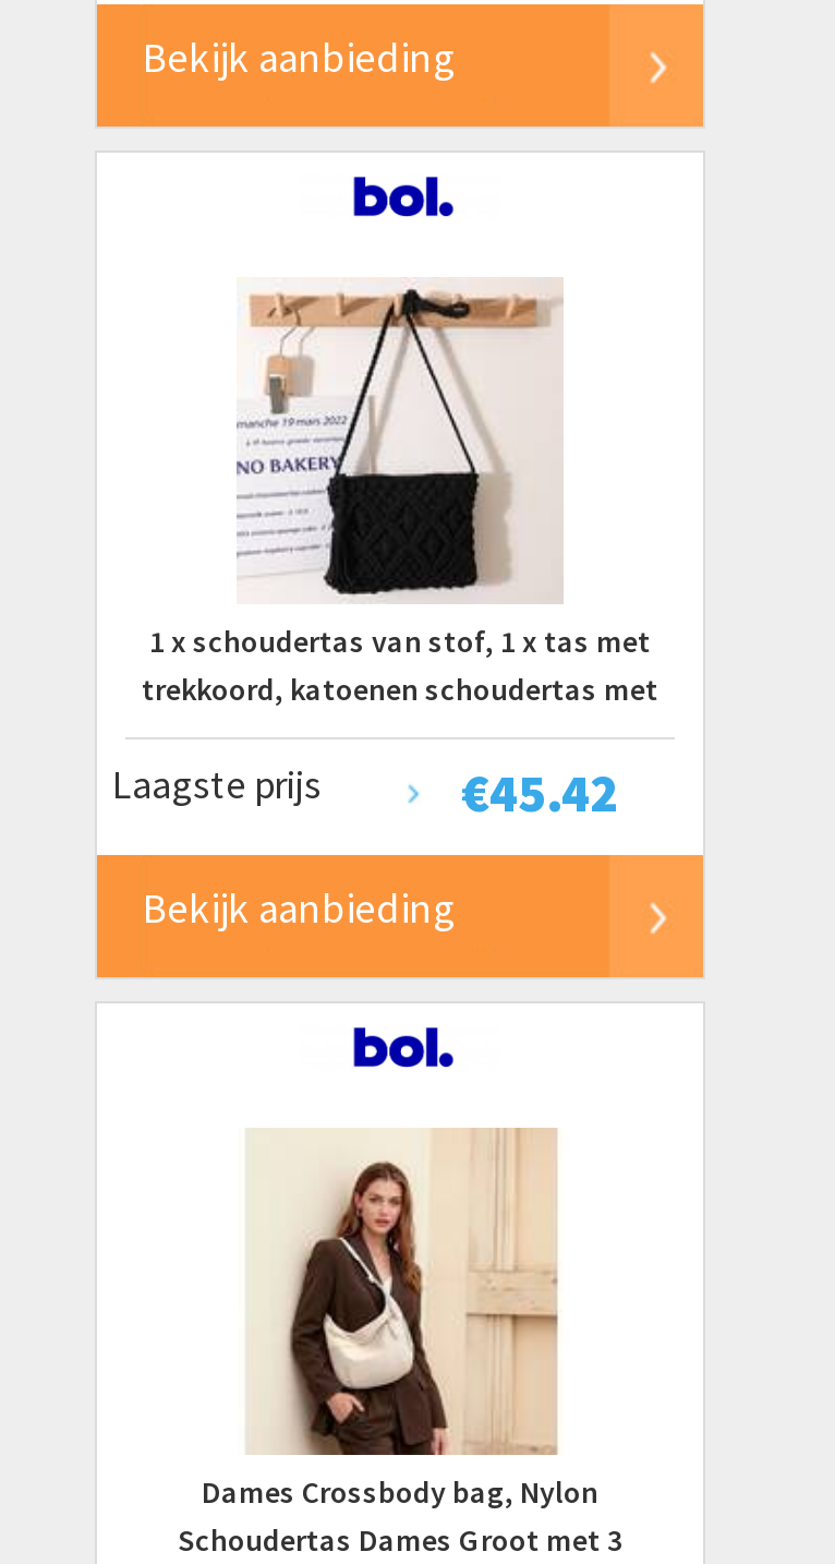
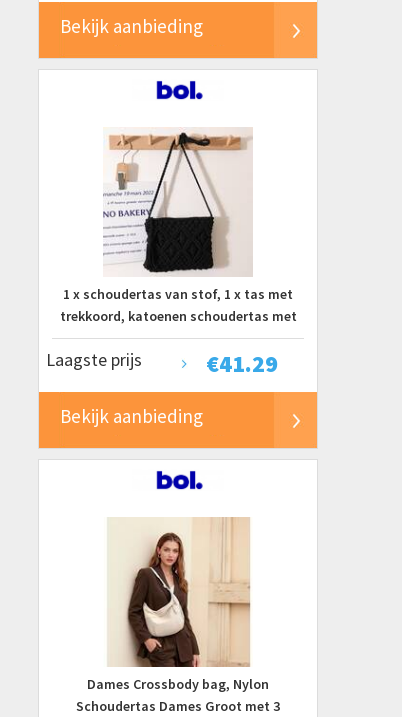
[461,759,618,827] €45.42 -> [206,348,278,379] €41.29

